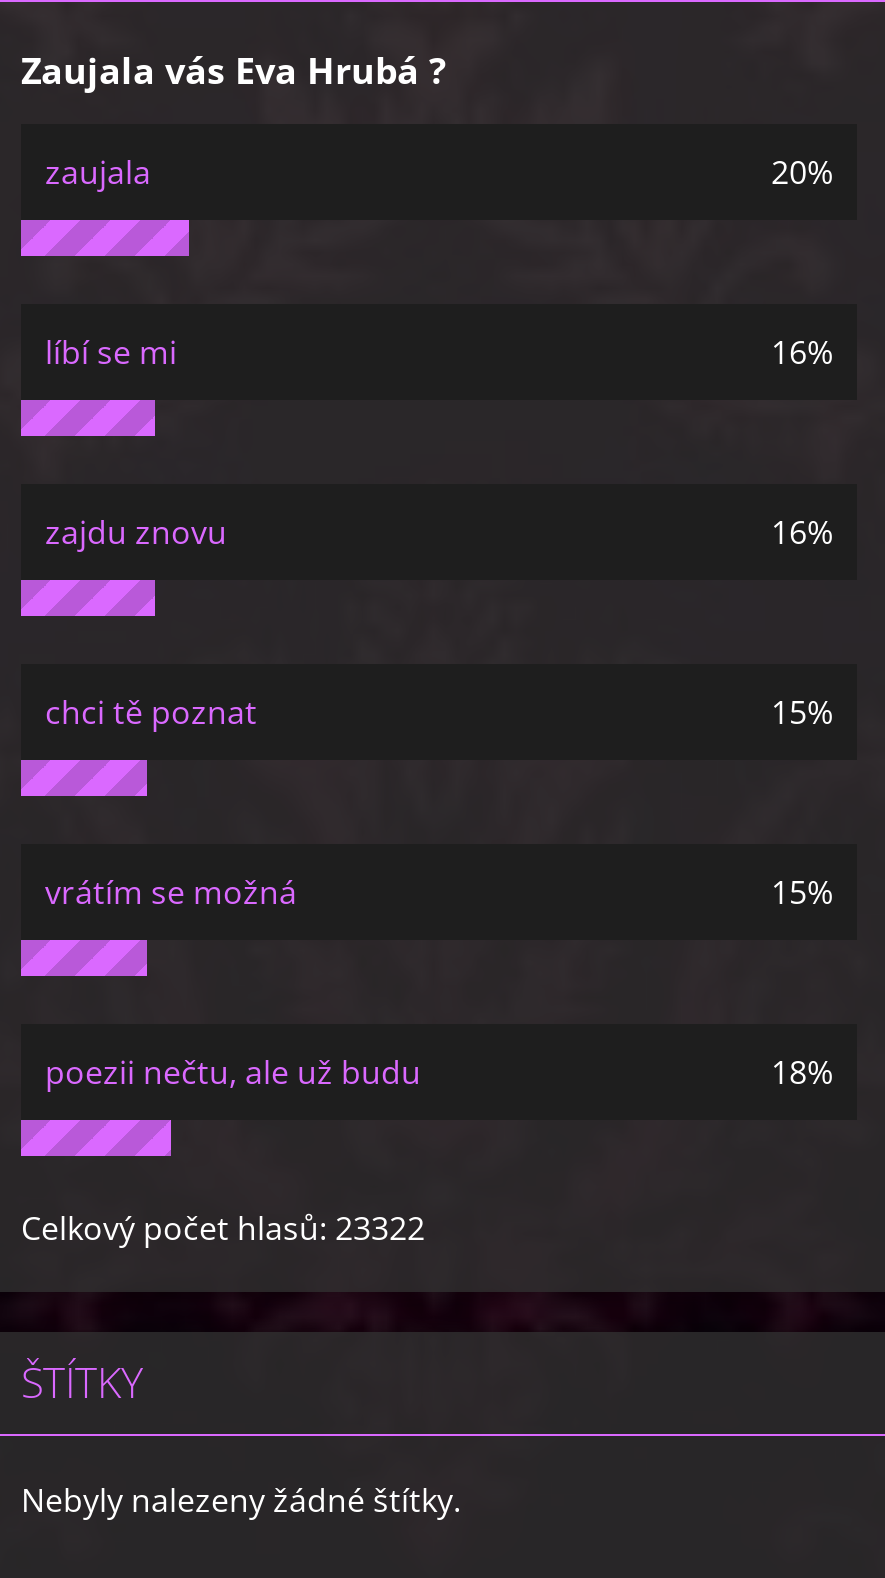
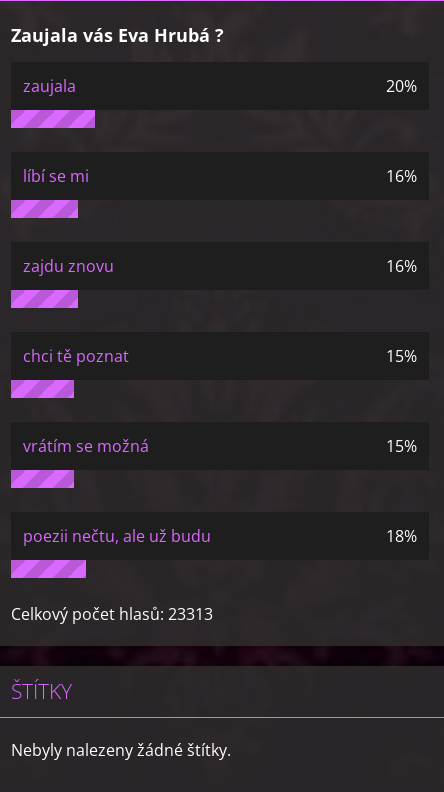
[21,1206,425,1250] Celkový počet hlasů: 23322 -> [11,603,213,625] Celkový počet hlasů: 23313

